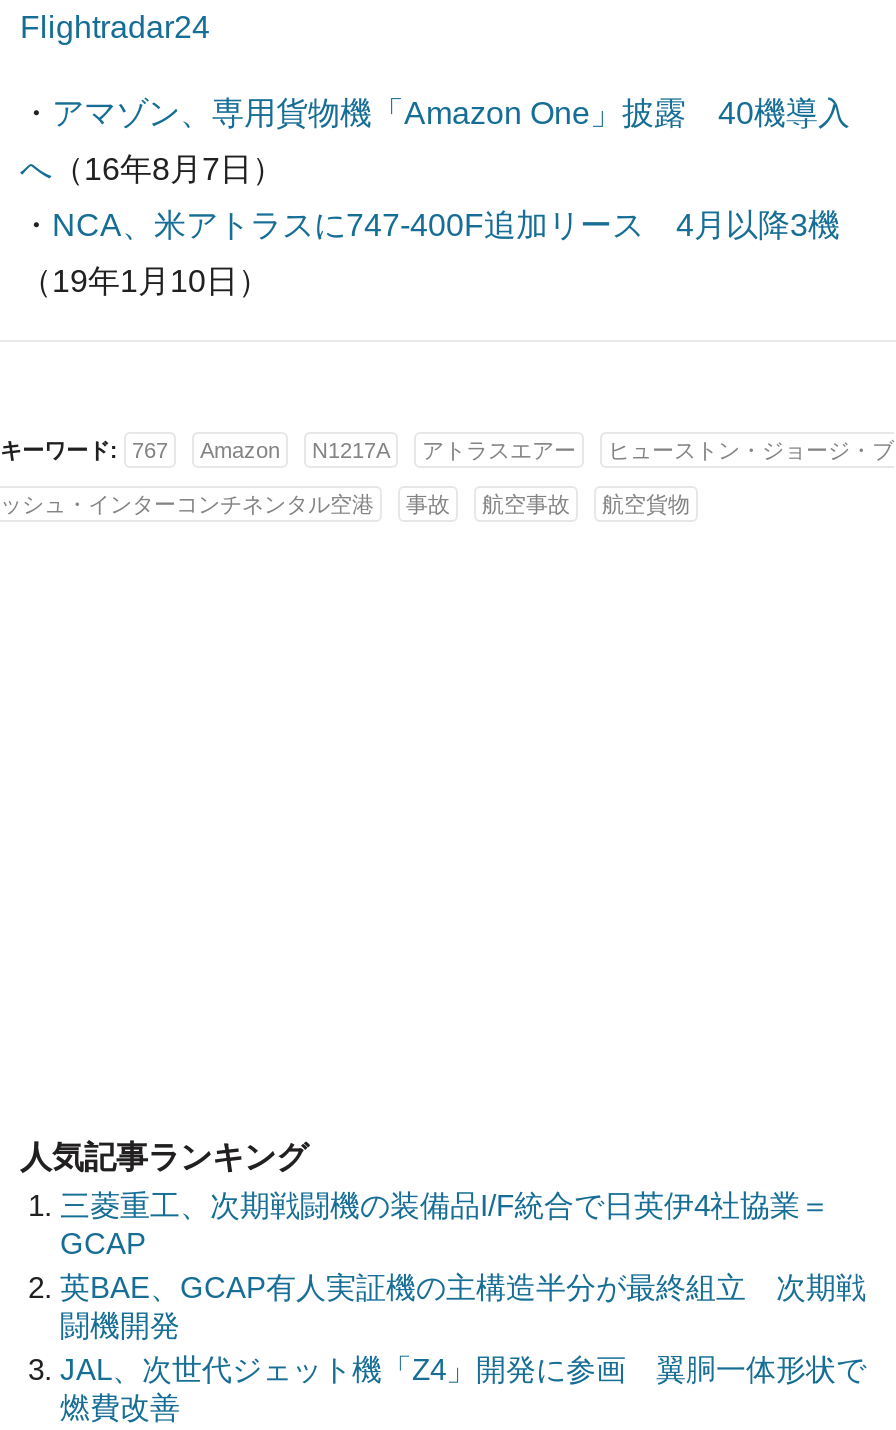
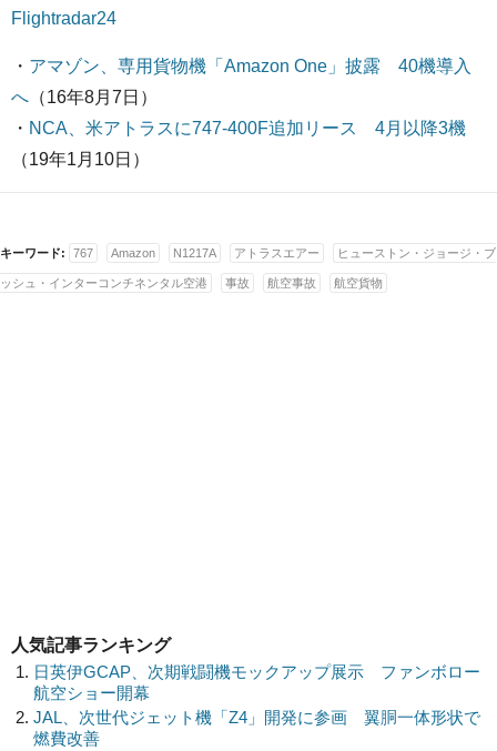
[60,1188,866,1342] 三菱重工、次期戦闘機の装備品I/F統合で日英伊4社協業＝ | GCAP | 英BAE、GCAP有人実証機の主構造半分が最終組立 次期戦 | 闘機開発 -> [33,662,480,702] 日英伊GCAP、次期戦闘機モックアップ展示 ファンボロー | 航空ショー開幕

